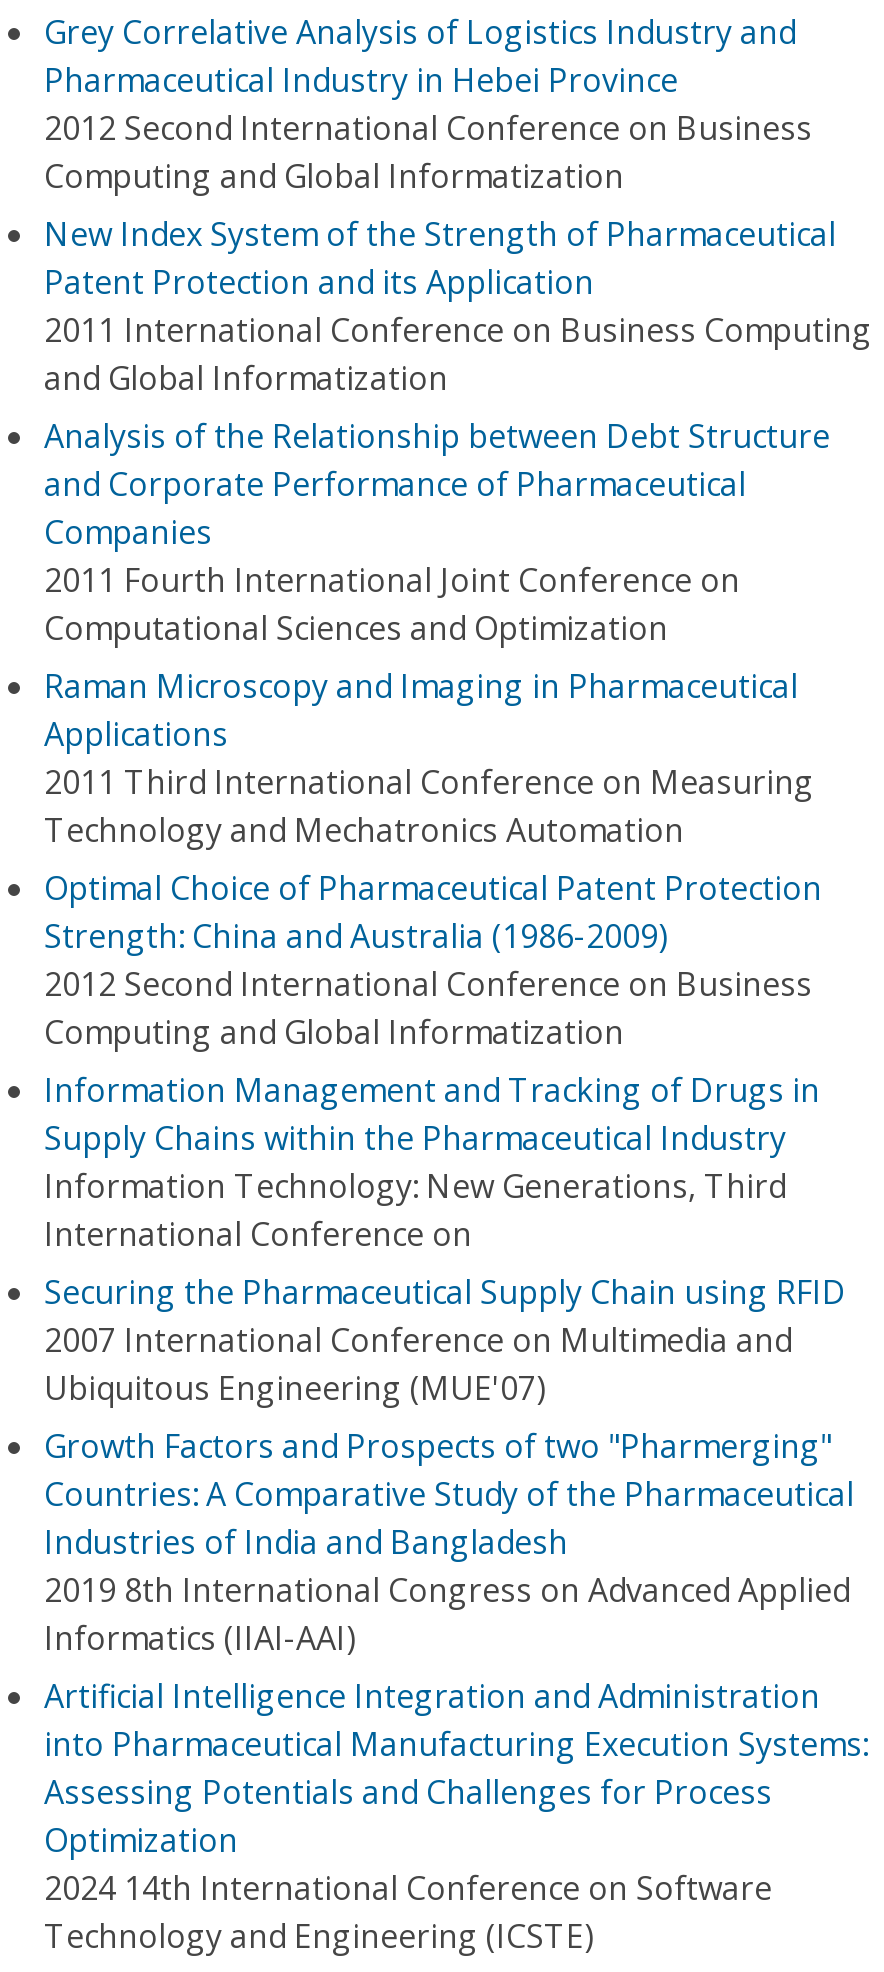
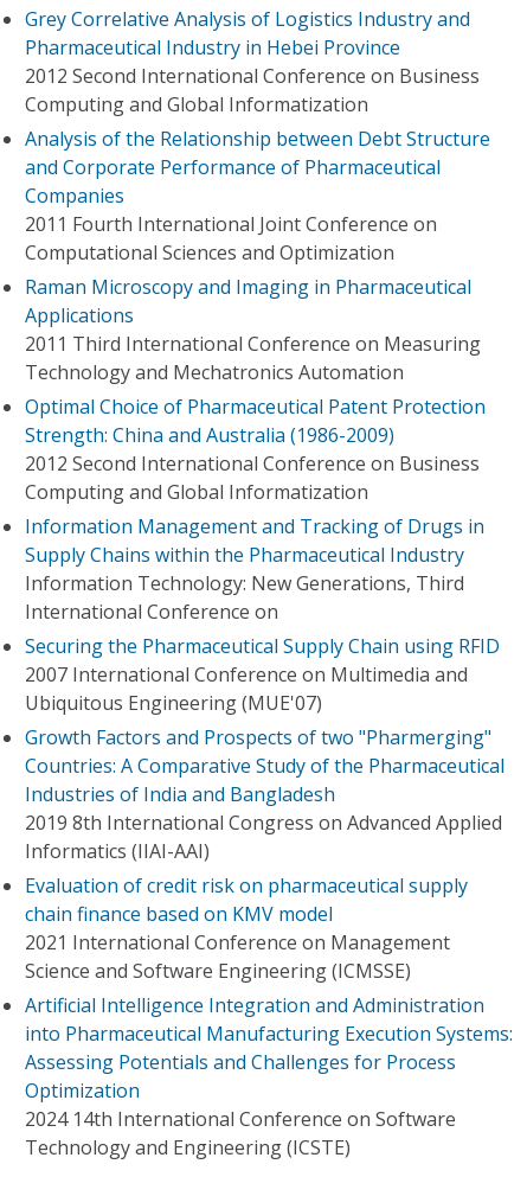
[44,212,872,400] New Index System of the Strength of Pharmaceutical | Patent Protection and its Application | 2011 International Conference on Business Computing | and Global Informatization -> none
moved [44,414,854,1660] -> [25,126,504,864]: Analysis of the Relationship between Debt Structure | and Corporate Performance of Pharmaceutical | Companies | ... | 2019 8th International Congress on Advanced Applied | Informatics (IIAI-AAI)
none -> [25,872,468,984] Evaluation of credit risk on pharmaceutical supply | chain finance based on KMV model | 2021 International Conference on Management | Science and Software Engineering (ICMSSE)

